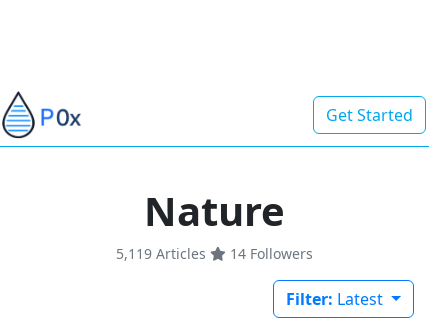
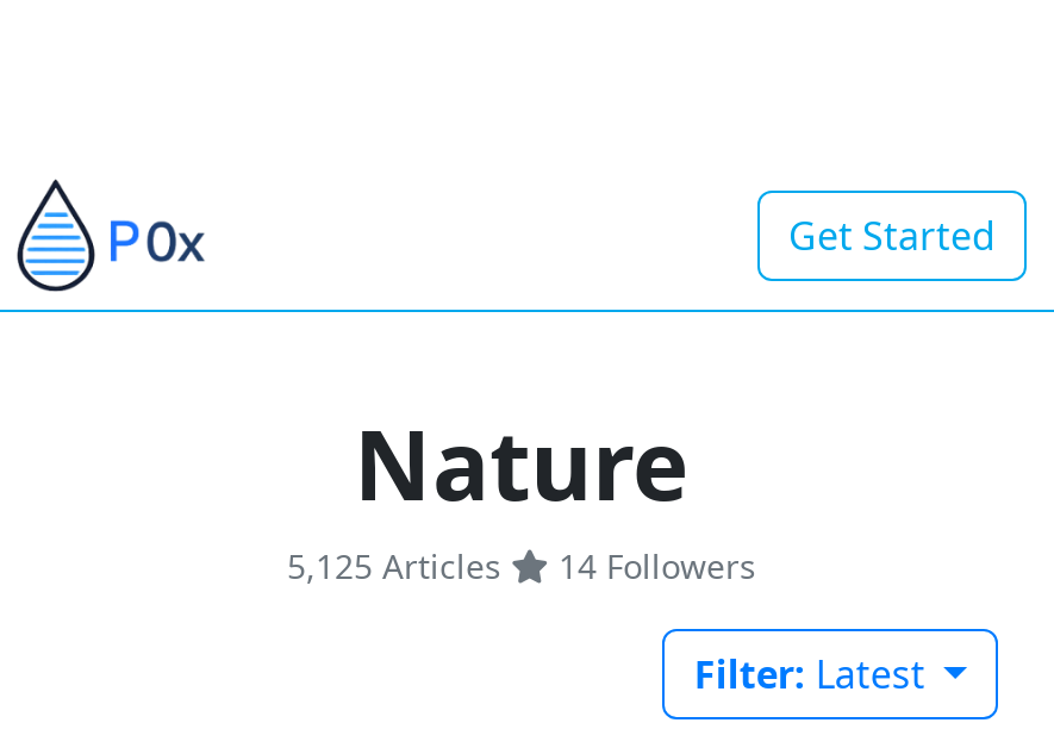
[115,244,312,263] 5,119 Articles 14 Followers -> [287,542,756,587] 5,125 Articles 14 Followers

